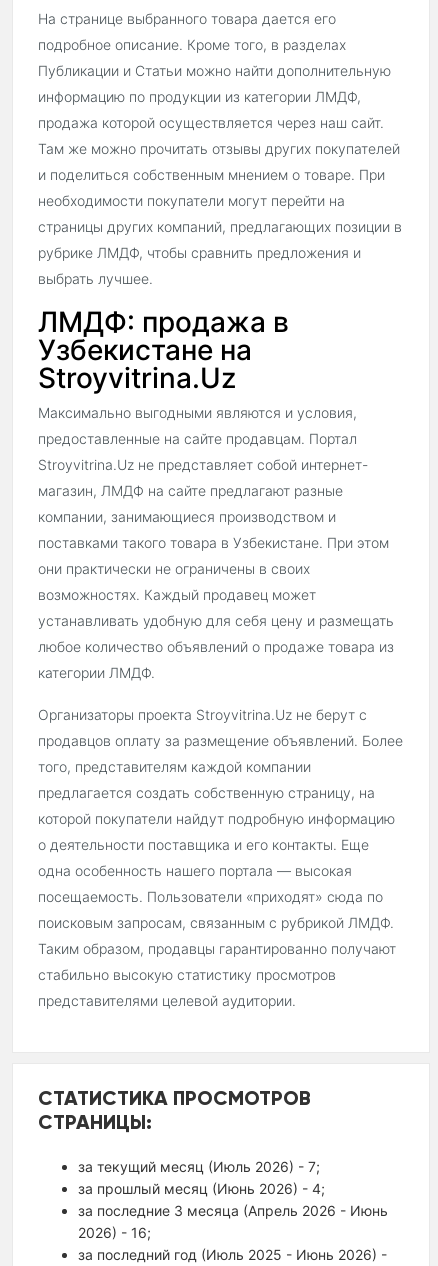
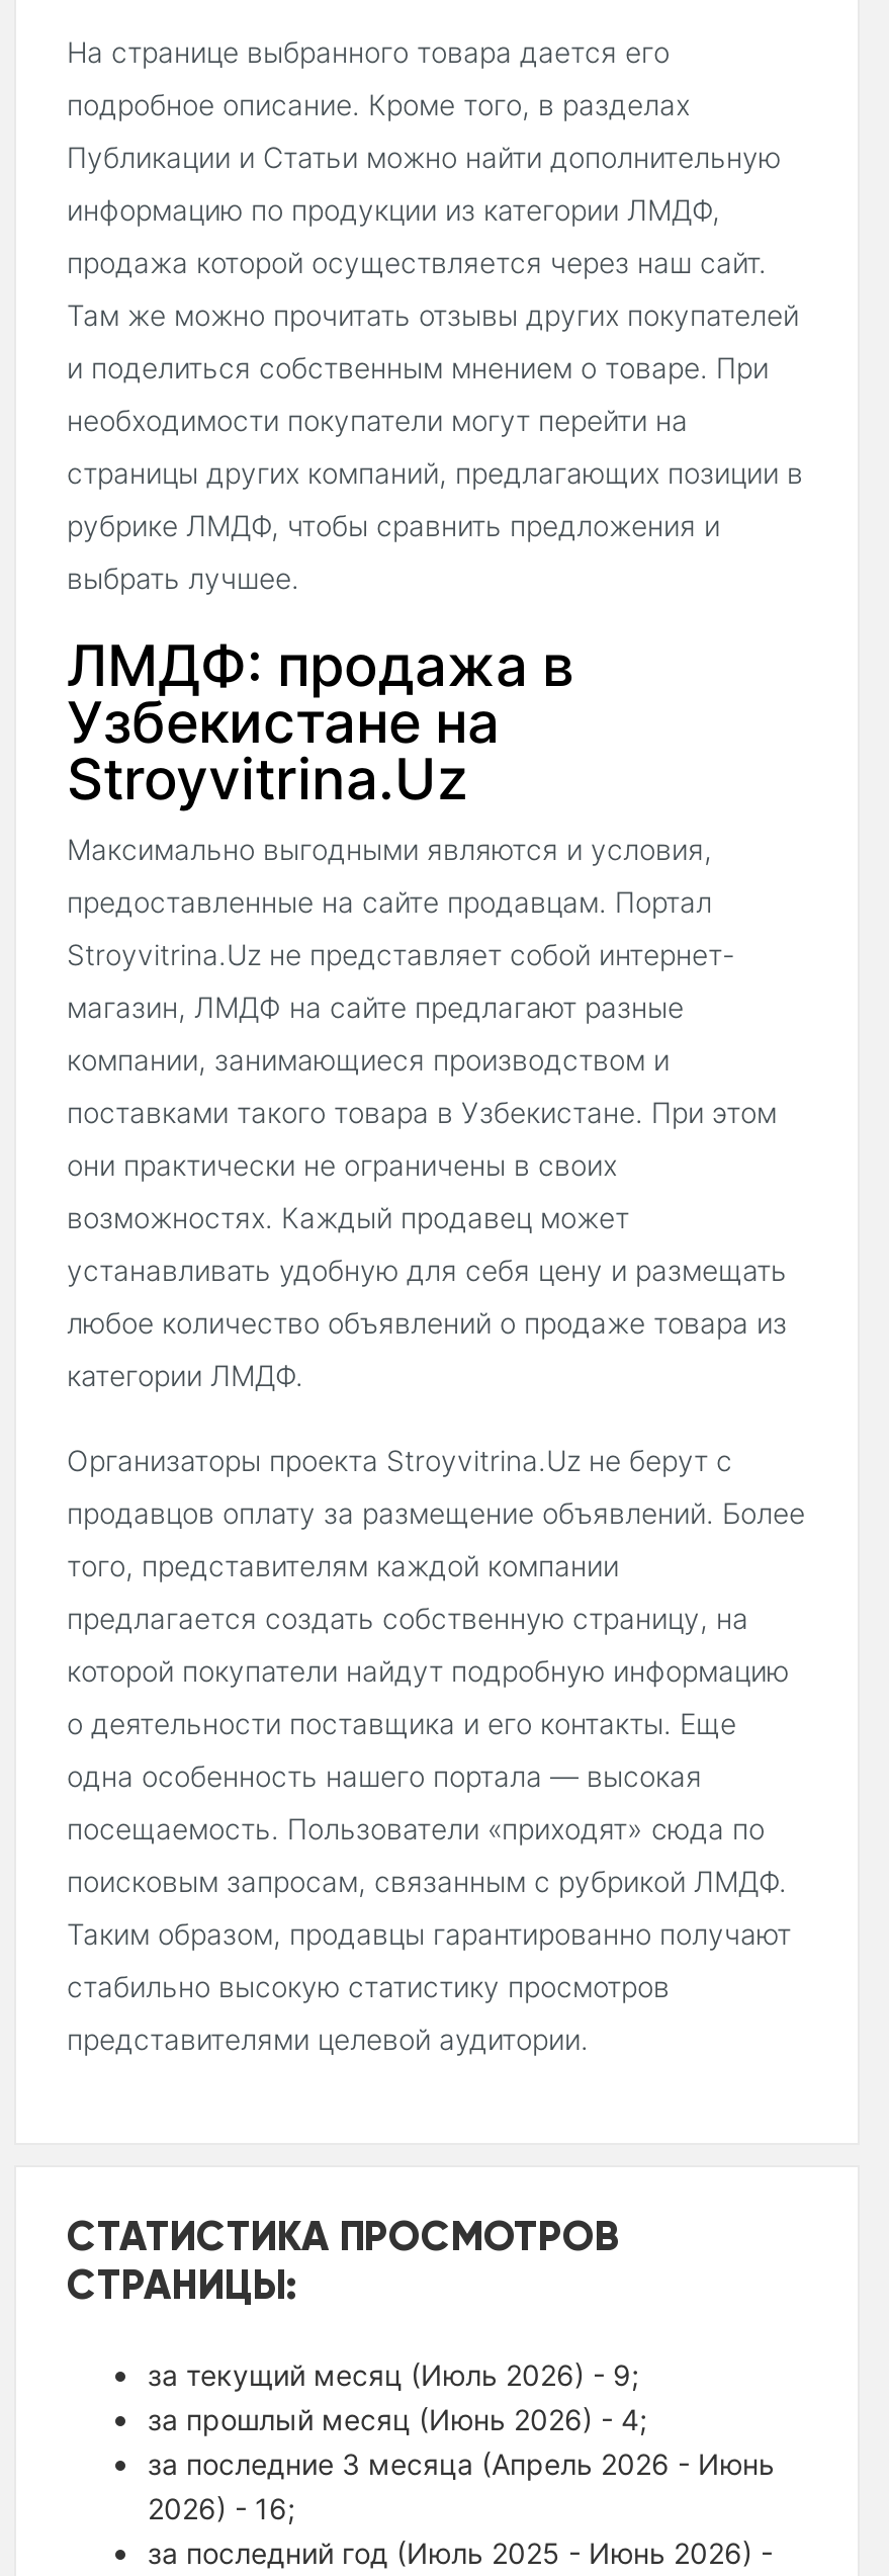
[78,1158,320,1175] за текущий месяц (Июль 2026) - 7; -> [148,2358,639,2392] за текущий месяц (Июль 2026) - 9;

